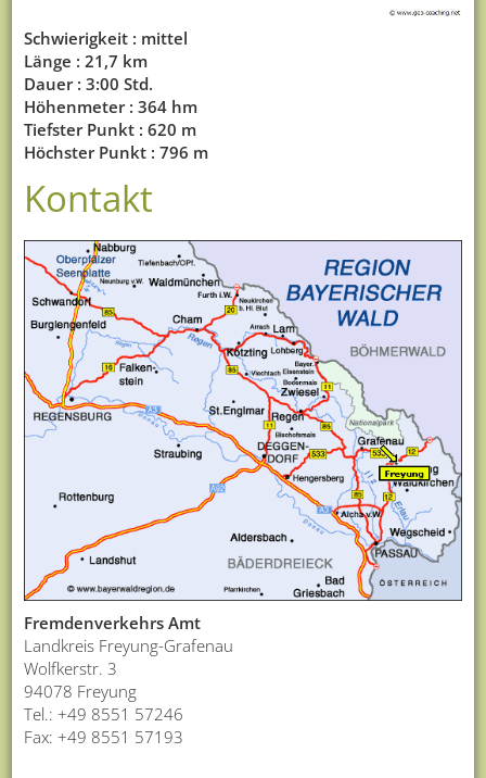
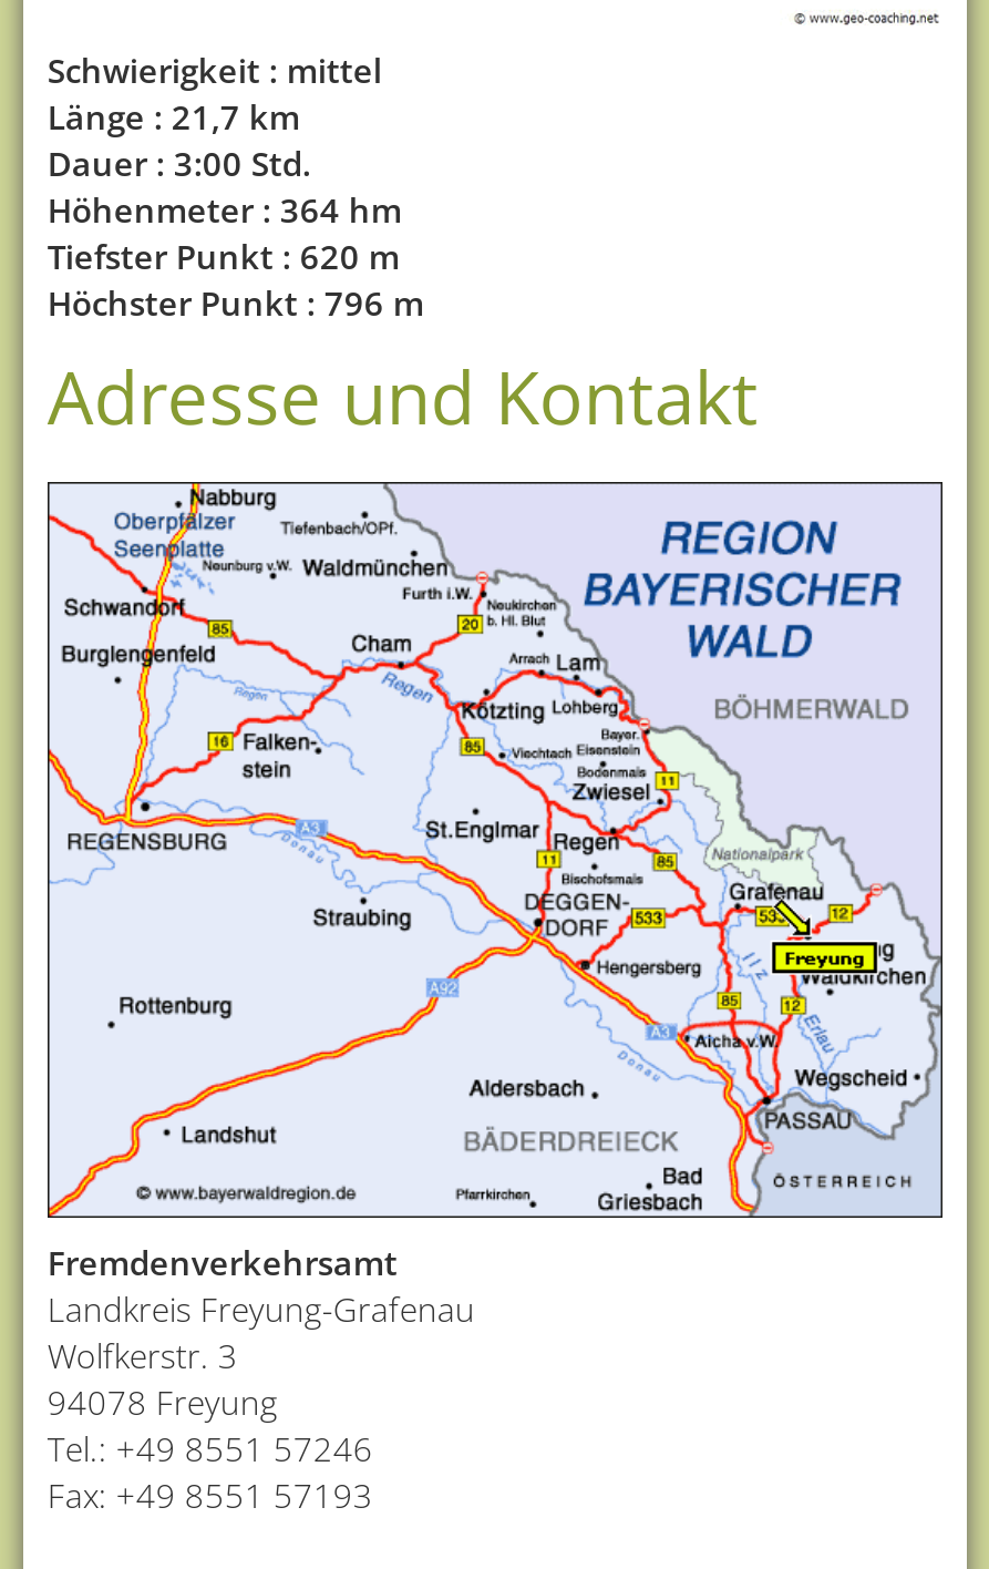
[24,174,153,223] Kontakt -> [47,346,758,446] Adresse und Kontakt
[24,612,200,633] Fremdenverkehrs Amt -> [47,1239,397,1284] Fremdenverkehrsamt

